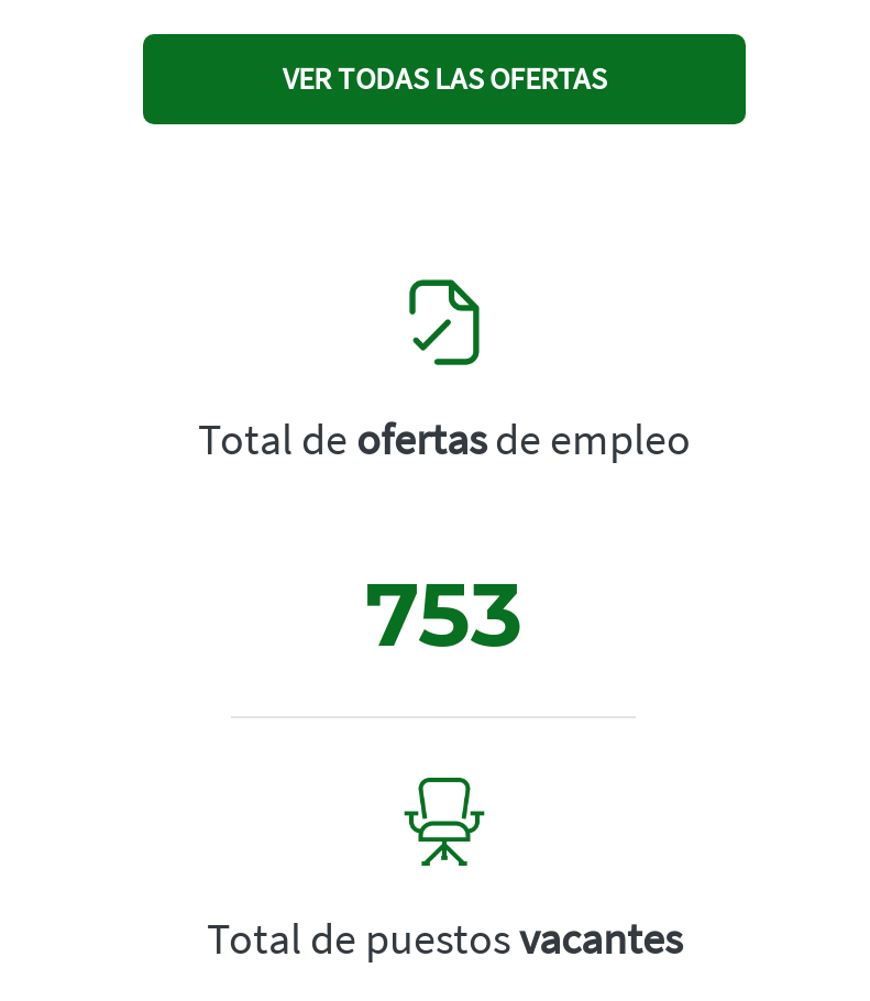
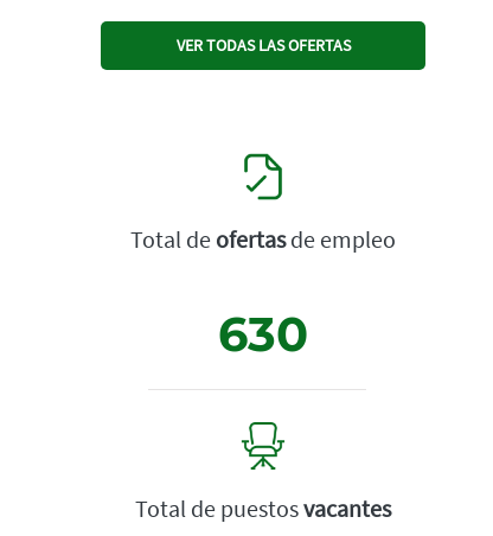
[365,560,524,668] 753 -> [218,305,308,363] 630

